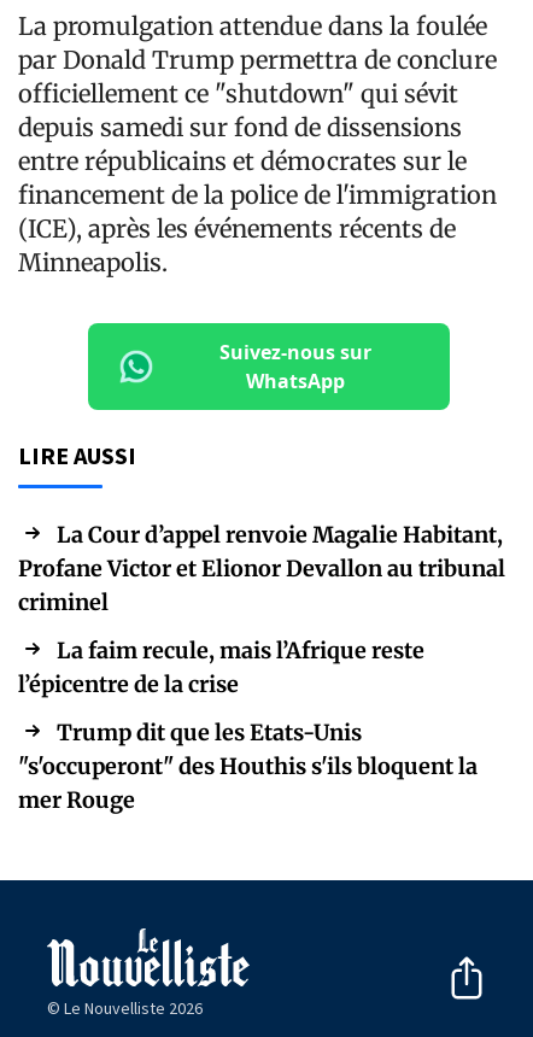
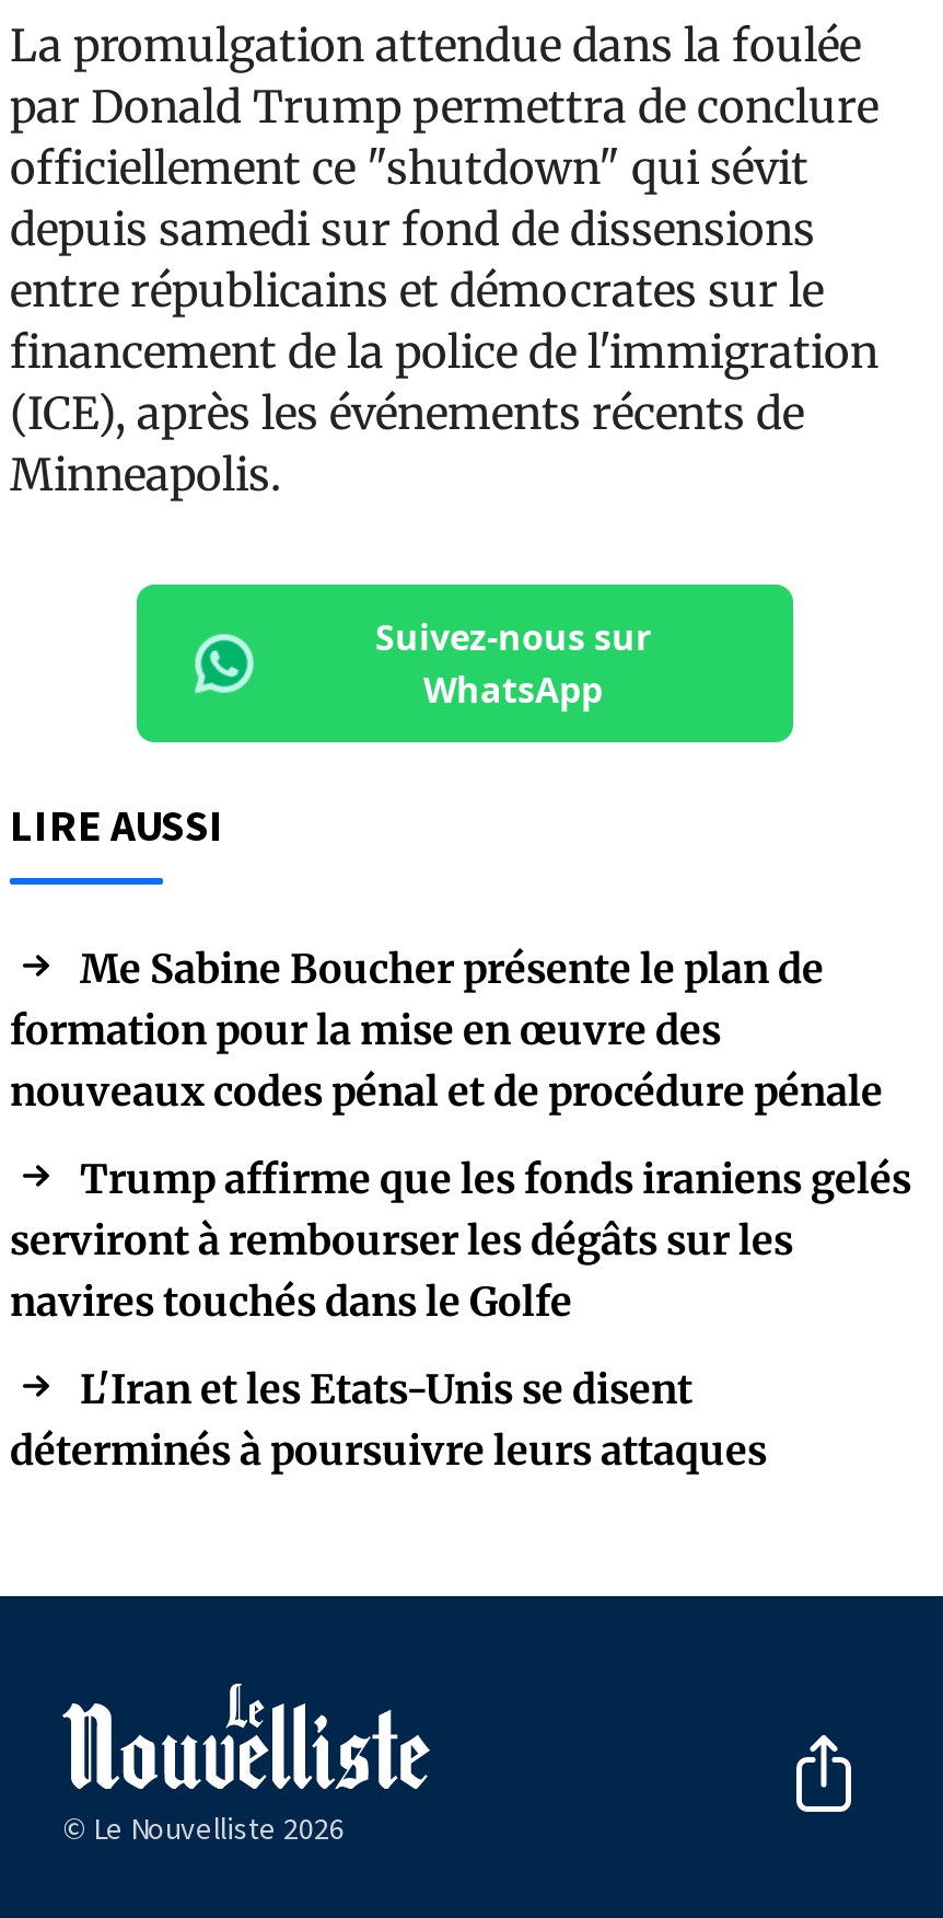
[18,521,505,616] La Cour d’appel renvoie Magalie Habitant, | Profane Victor et Elionor Devallon au tribunal | criminel -> [10,943,883,1116] Me Sabine Boucher présente le plan de | formation pour la mise en œuvre des | nouveaux codes pénal et de procédure pénale
[18,636,424,698] La faim recule, mais l’Afrique reste | l’épicentre de la crise -> [10,1153,911,1326] Trump affirme que les fonds iraniens gelés | serviront à rembourser les dégâts sur les | navires touchés dans le Golfe
[18,718,478,814] Trump dit que les Etats-Unis | "s'occuperont" des Houthis s'ils bloquent la | mer Rouge -> [10,1364,767,1475] L'Iran et les Etats-Unis se disent | déterminés à poursuivre leurs attaques

